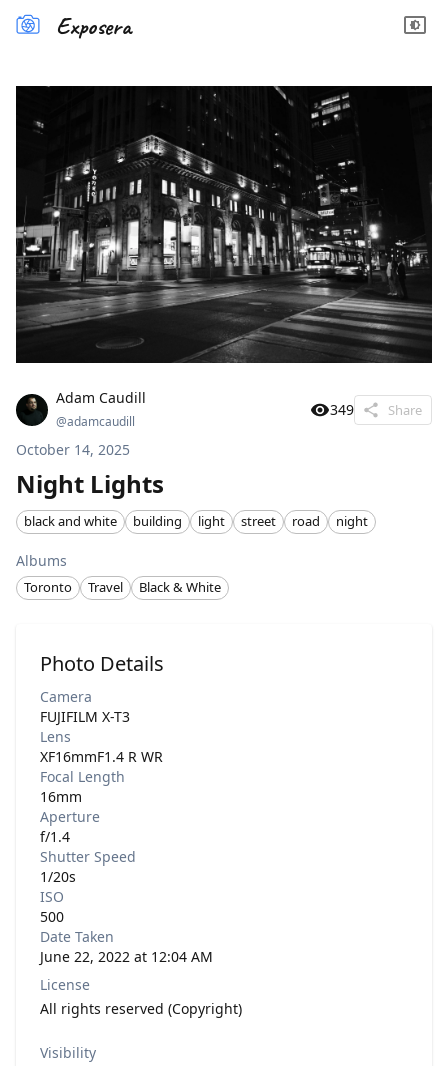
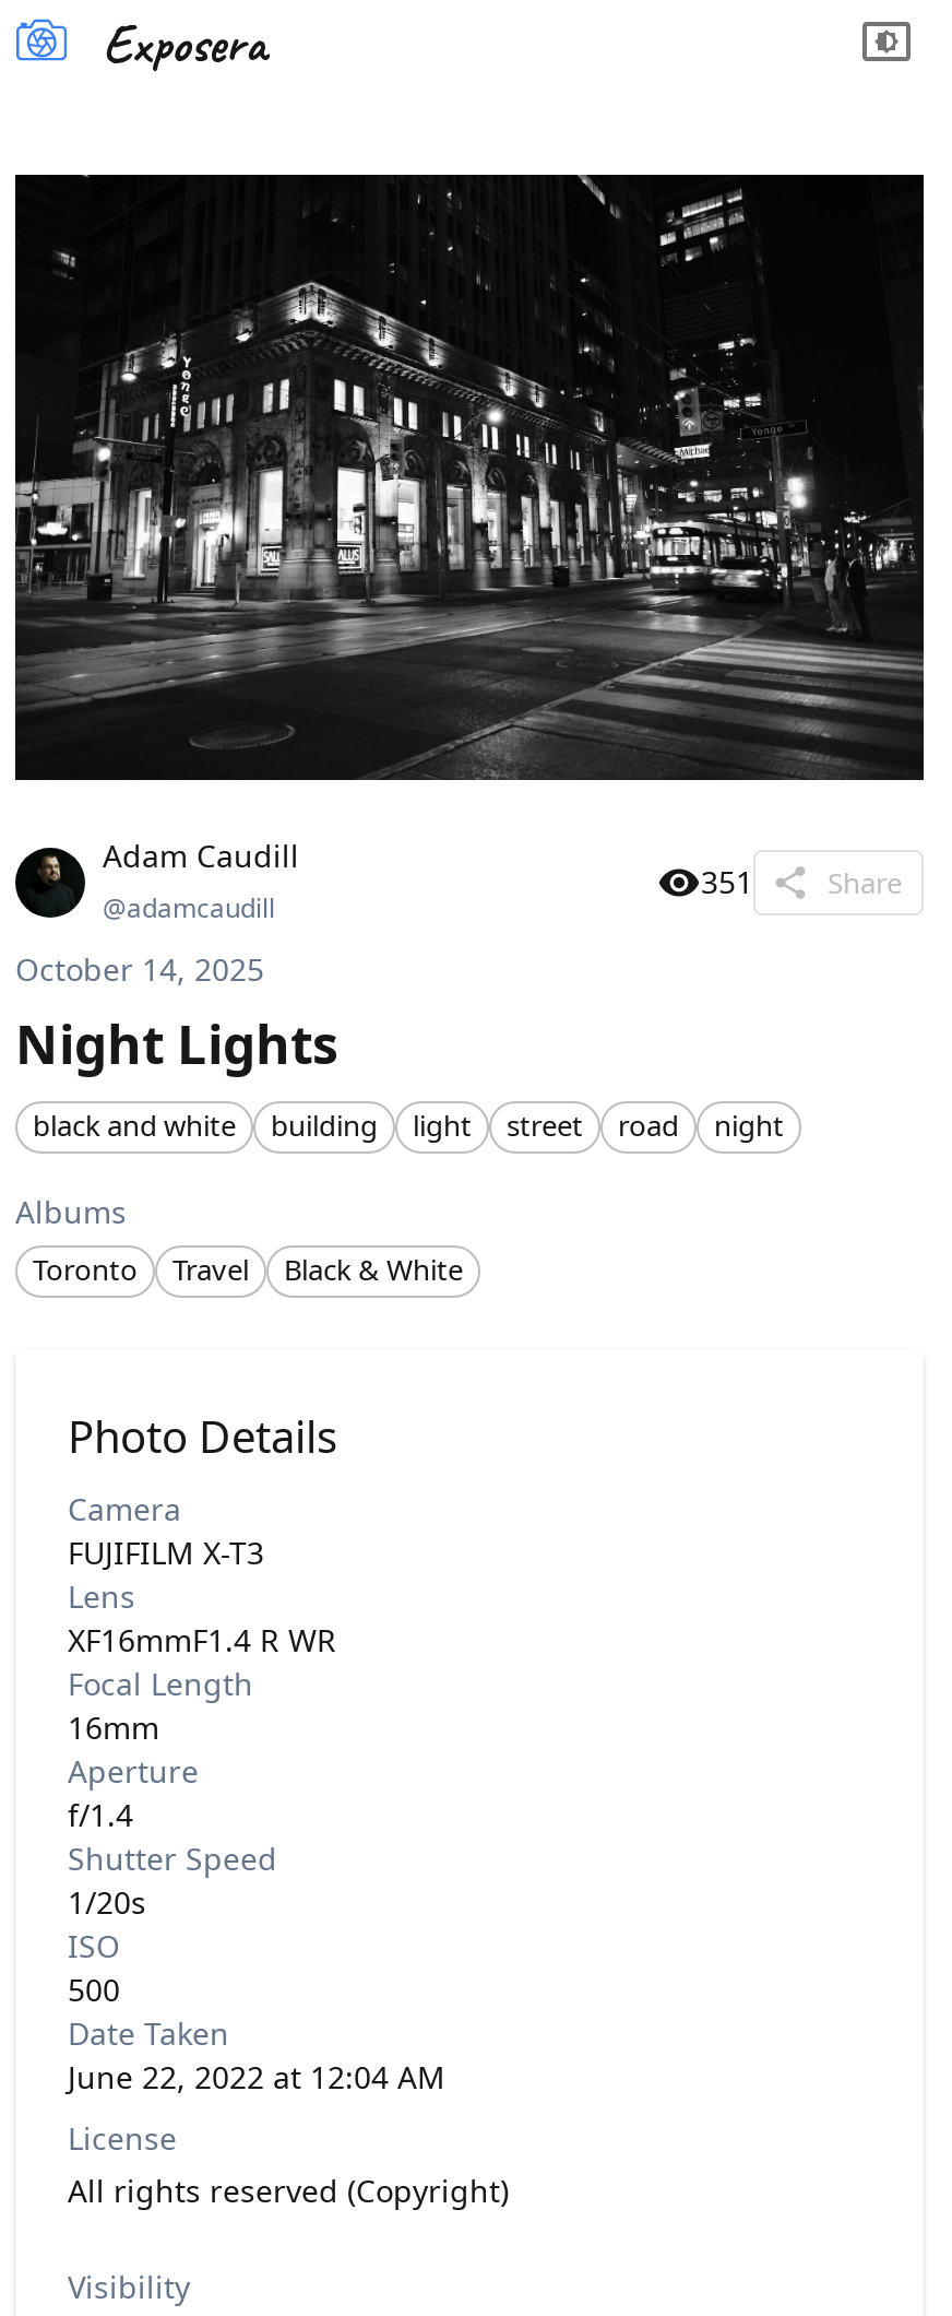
[330,400,422,419] 349 Share -> [701,860,902,902] 351 Share

